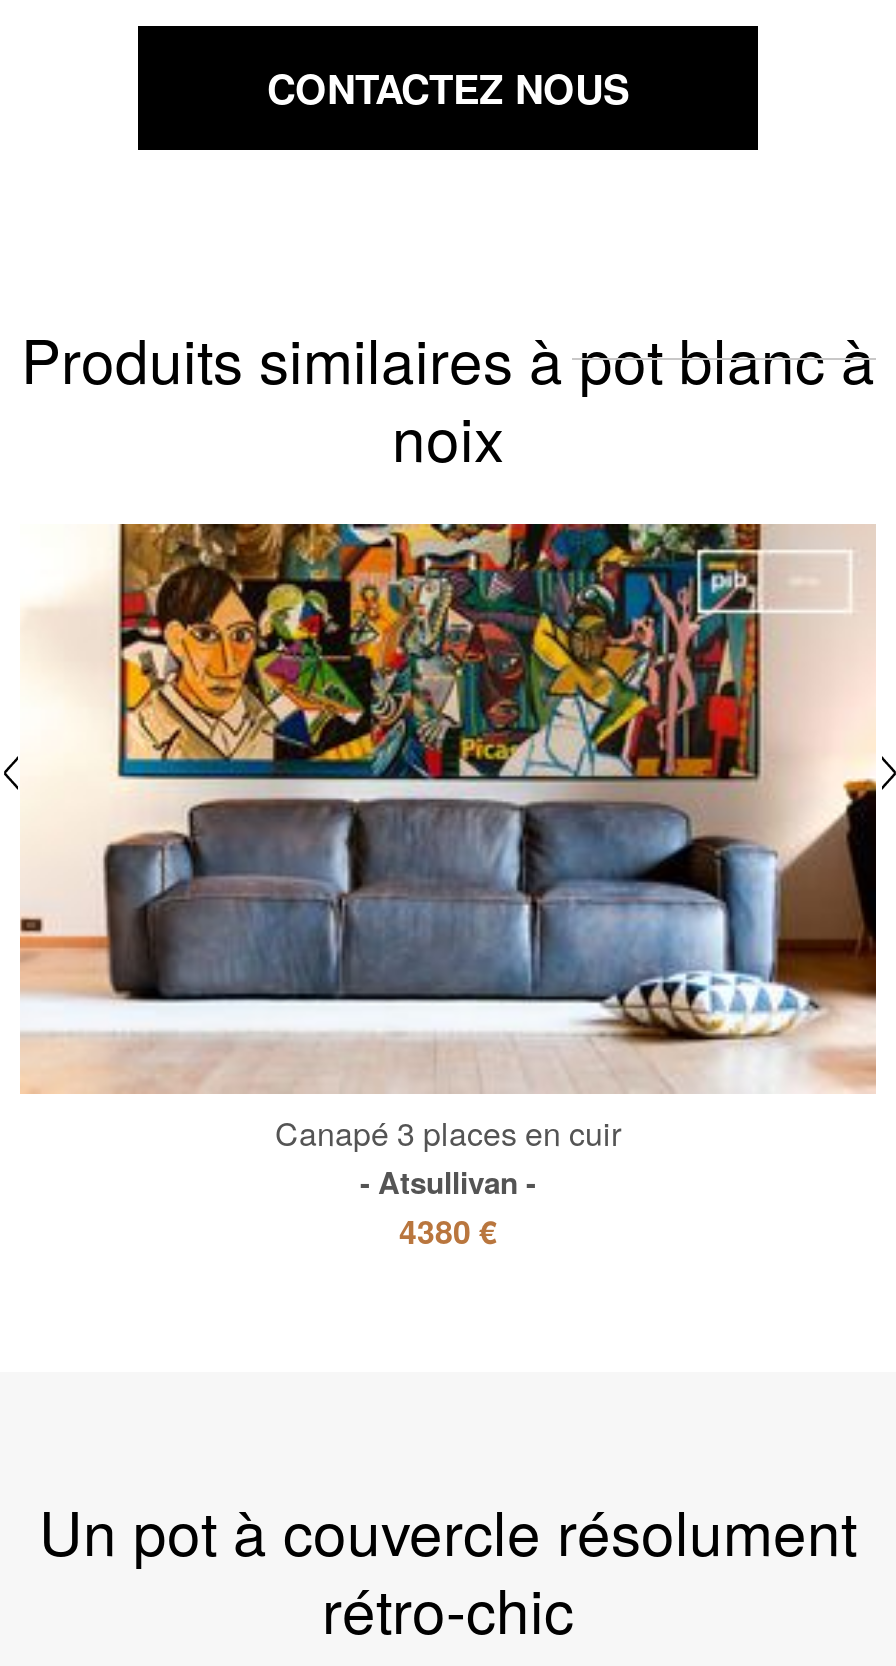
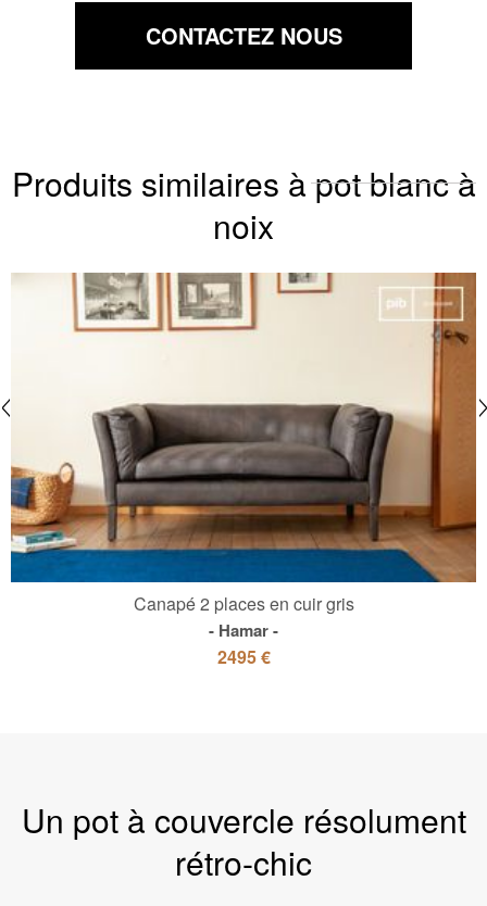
[18,522,878,1254] [image] | Canapé 3 places en cuir | Atsullivan | 4380 € -> [10,272,477,669] [image] | Canapé 2 places en cuir gris | Hamar | 2495 €

